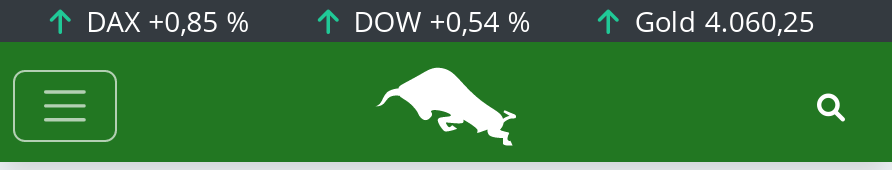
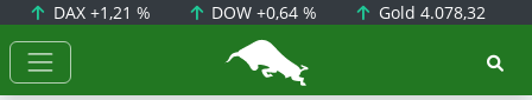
[78,2,250,40] DAX +0,85 % -> [48,1,150,24] DAX +1,21 %
[345,2,531,40] DOW +0,54 % -> [207,1,317,24] DOW +0,64 %
[627,2,815,40] Gold 4.060,25 -> [374,1,486,24] Gold 4.078,32

